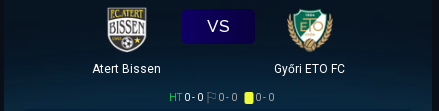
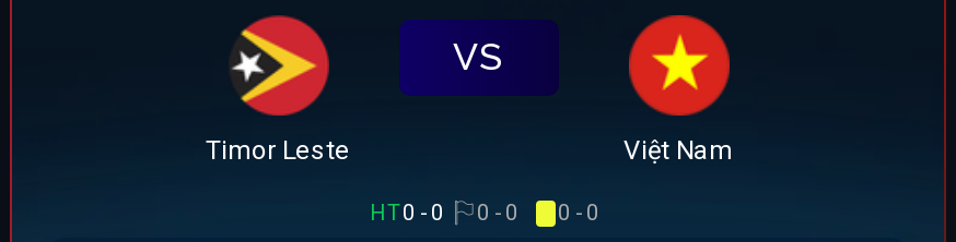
[92,7,161,75] [image] | Atert Bissen -> [206,15,350,165] [image] | Timor Leste
[274,7,345,75] [image] | Győri ETO FC -> [623,13,733,165] [image] | Việt Nam

